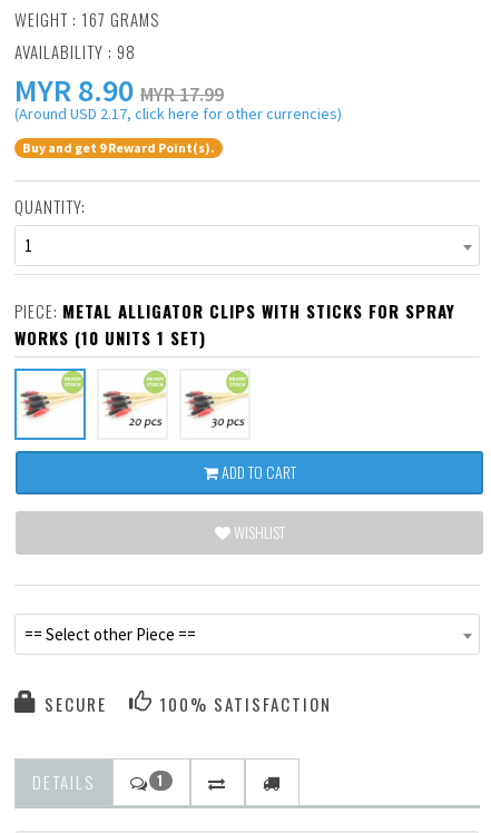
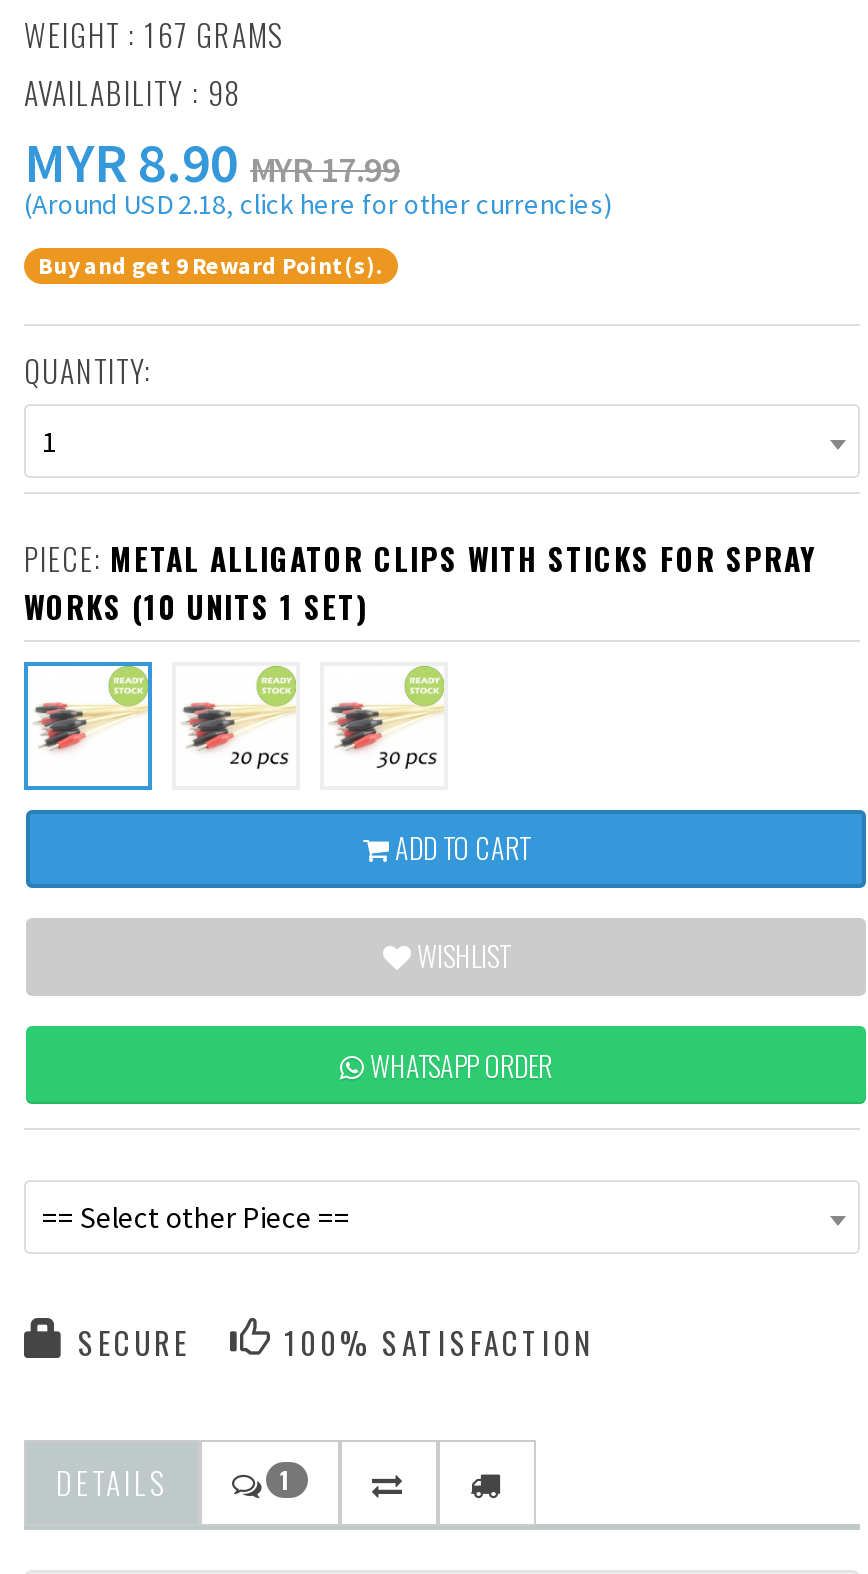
[14,104,342,124] (Around USD 2.17, click here for other currencies) -> [24,186,612,222] (Around USD 2.18, click here for other currencies)
none -> [364,1045,552,1087] WHATSAPP ORDER

